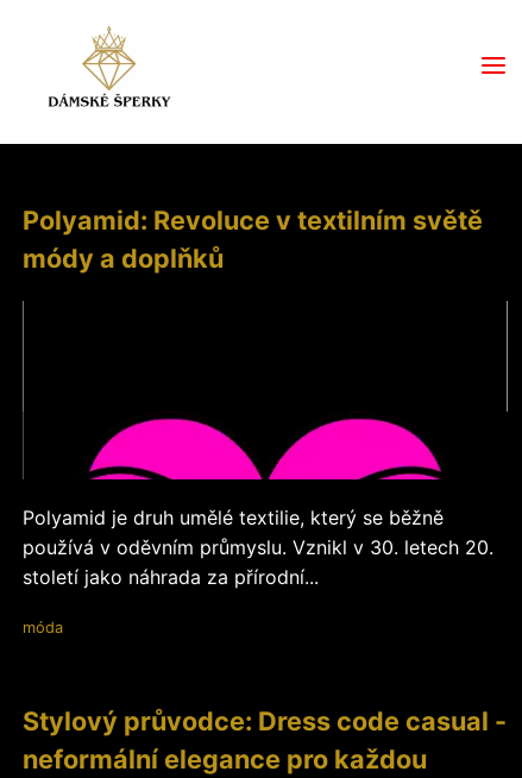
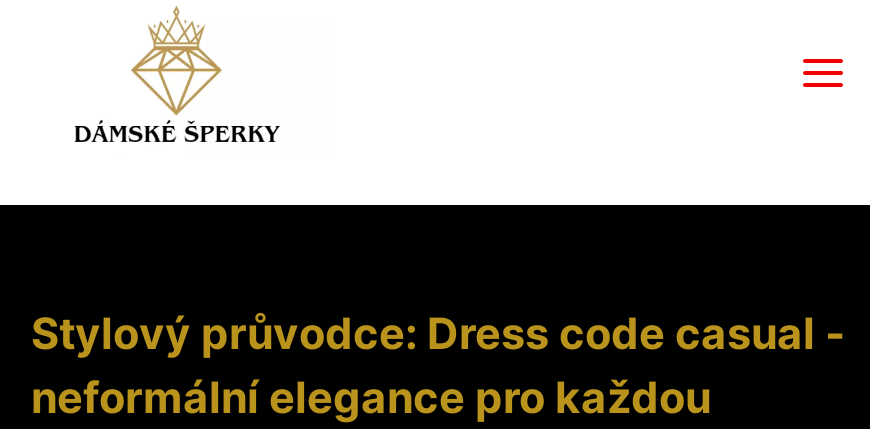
[23,205,483,274] Polyamid: Revoluce v textilním světě | módy a doplňků -> none
[23,418,493,636] [image] | Polyamid je druh umělé textilie, který se běžně | používá v oděvním průmyslu. Vznikl v 30. letech 20. | století jako náhrada za přírodní... | móda -> none

